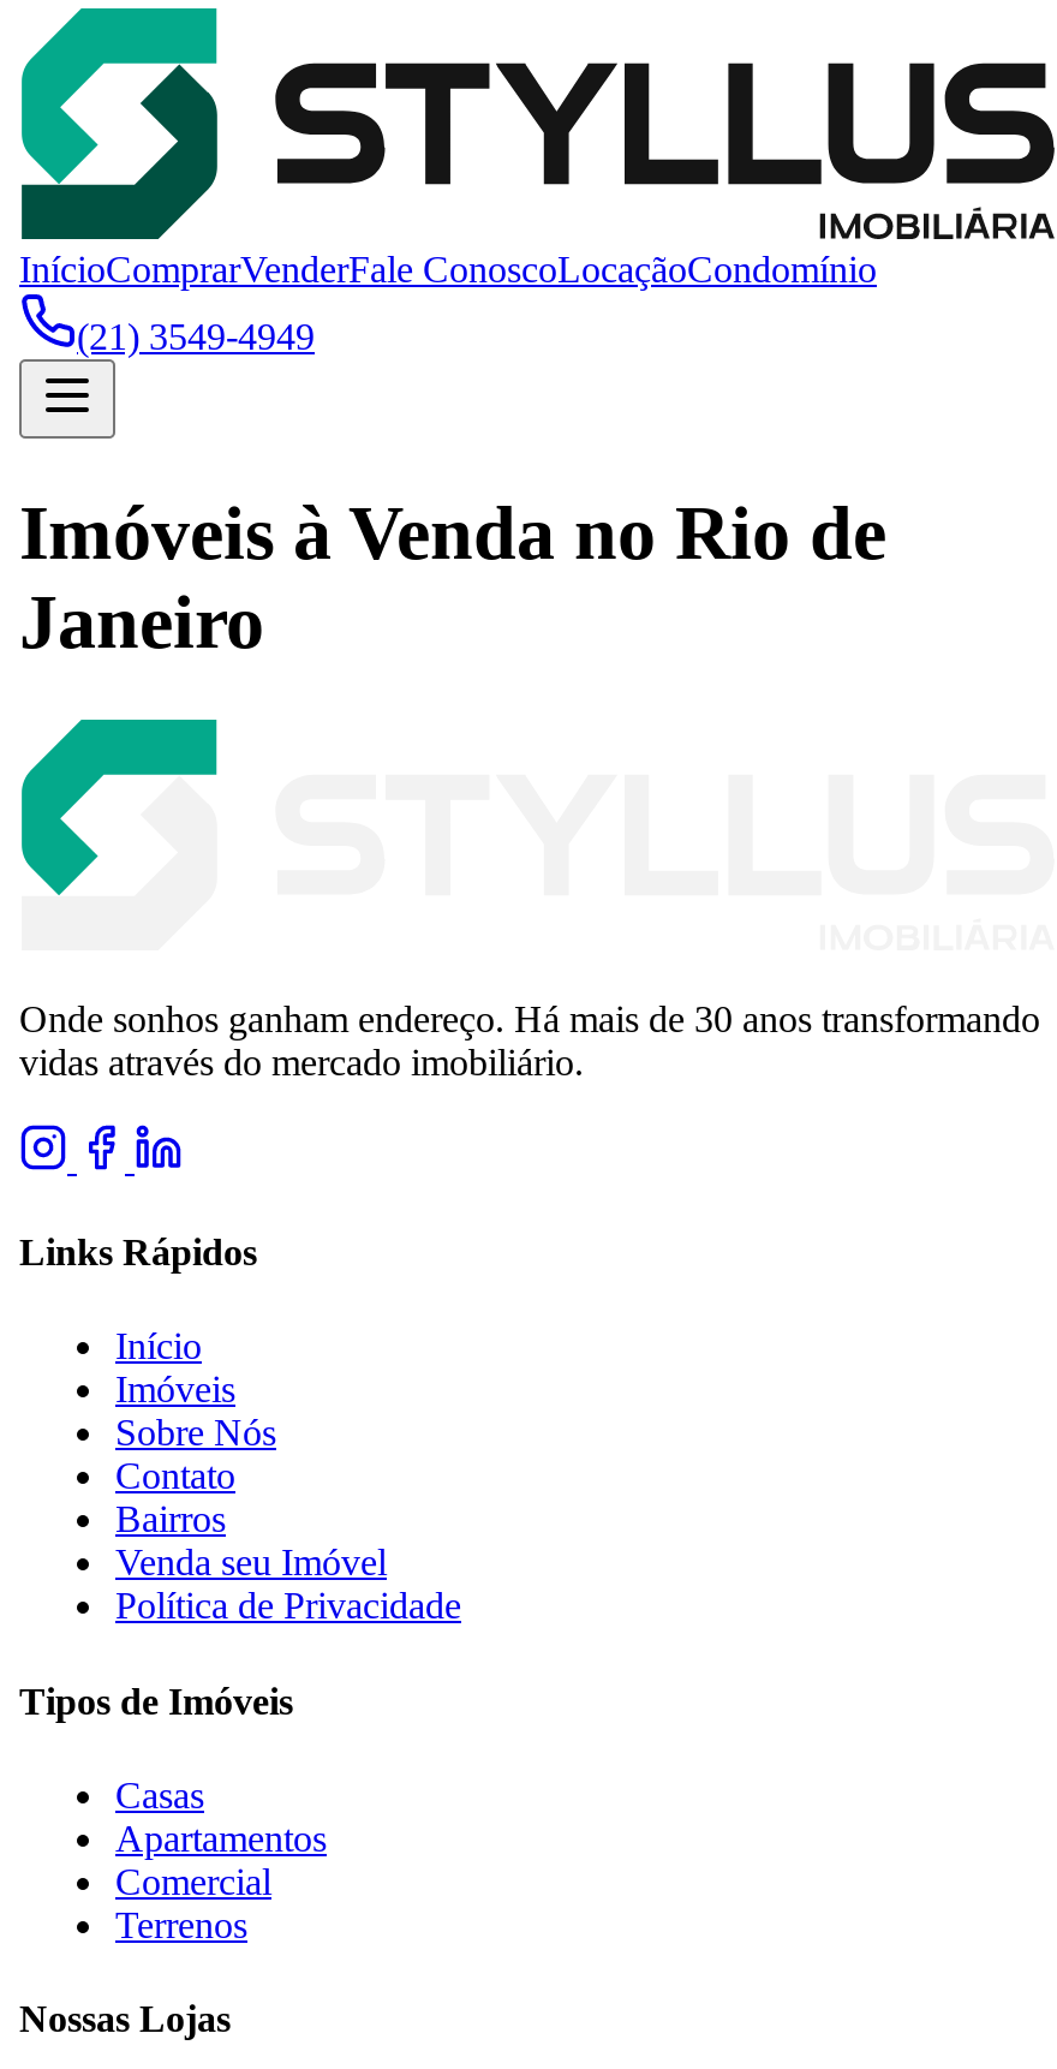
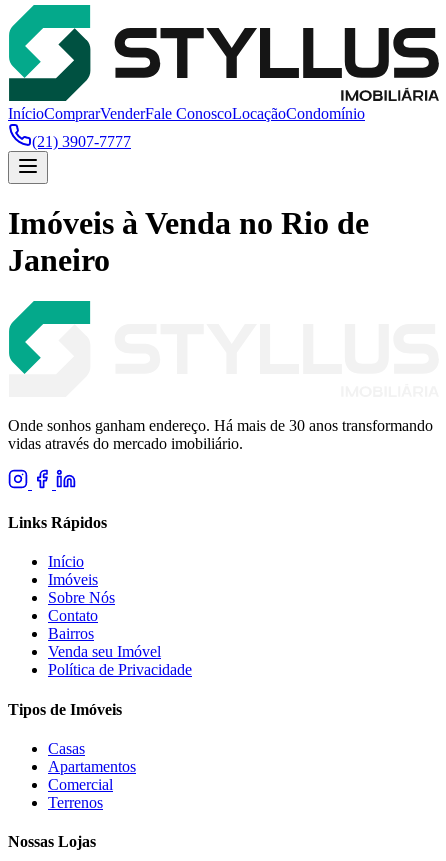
[77,316,315,357] (21) 3549-4949 -> [32,133,131,150] (21) 3907-7777

